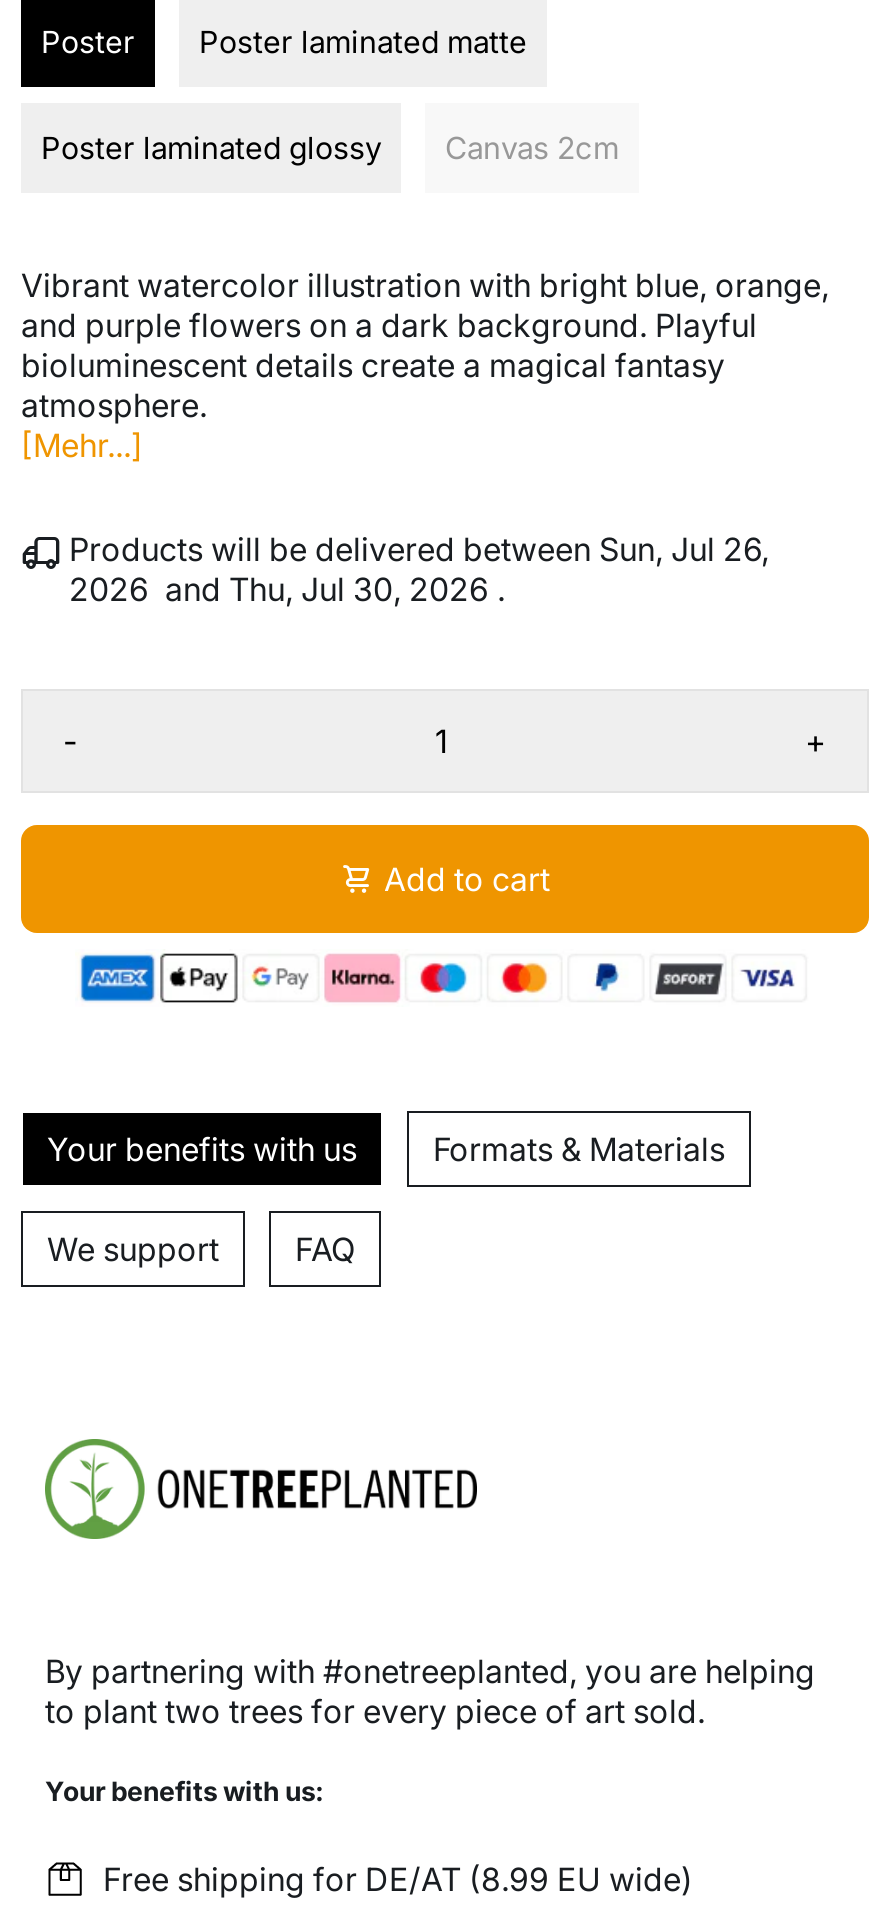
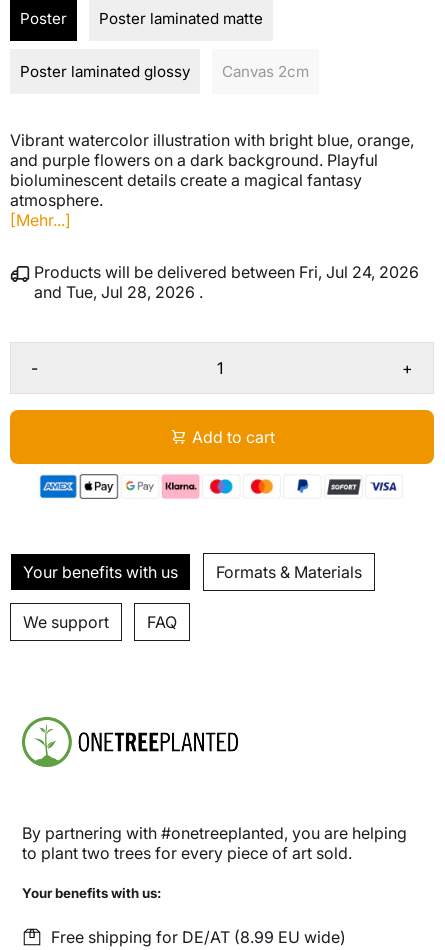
[69,529,769,609] Products will be delivered between Sun, Jul 26, | 2026 and Thu, Jul 30, 2026 . -> [34,262,419,302] Products will be delivered between Fri, Jul 24, 2026 | and Tue, Jul 28, 2026 .

